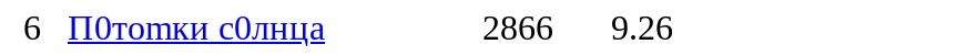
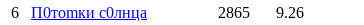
[482,9,673,46] 2866 9.26 -> [218,4,304,21] 2865 9.26

